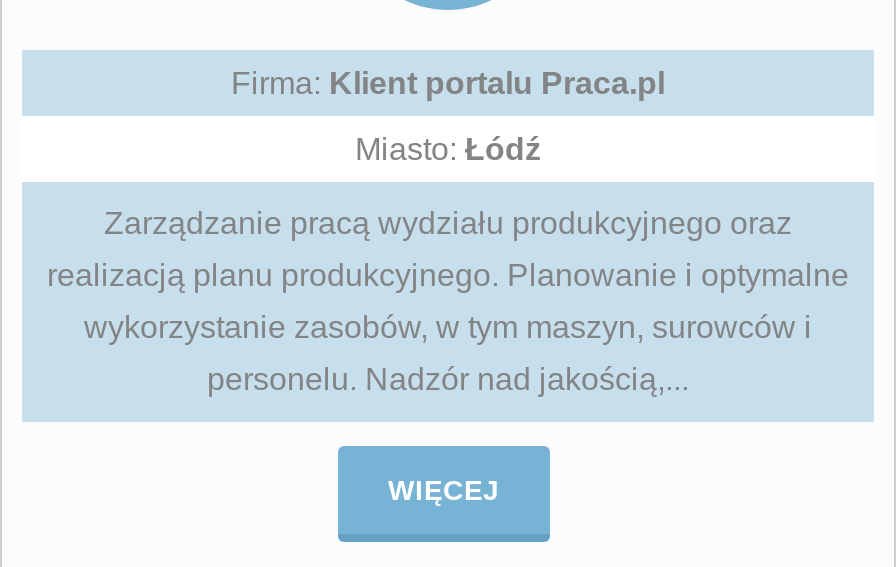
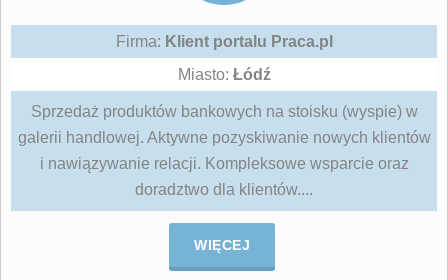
[104,206,792,240] Zarządzanie pracą wydziału produkcyjnego oraz -> [30,103,417,120] Sprzedaż produktów bankowych na stoisku (wyspie) w
[47,258,849,292] realizacją planu produkcyjnego. Planowanie i optymalne -> [17,129,430,146] galerii handlowej. Aktywne pozyskiwanie nowych klientów
[84,310,812,344] wykorzystanie zasobów, w tym maszyn, surowców i -> [39,155,408,172] i nawiązywanie relacji. Kompleksowe wsparcie oraz
[207,362,689,396] personelu. Nadzór nad jakością,... -> [135,181,313,198] doradztwo dla klientów....

